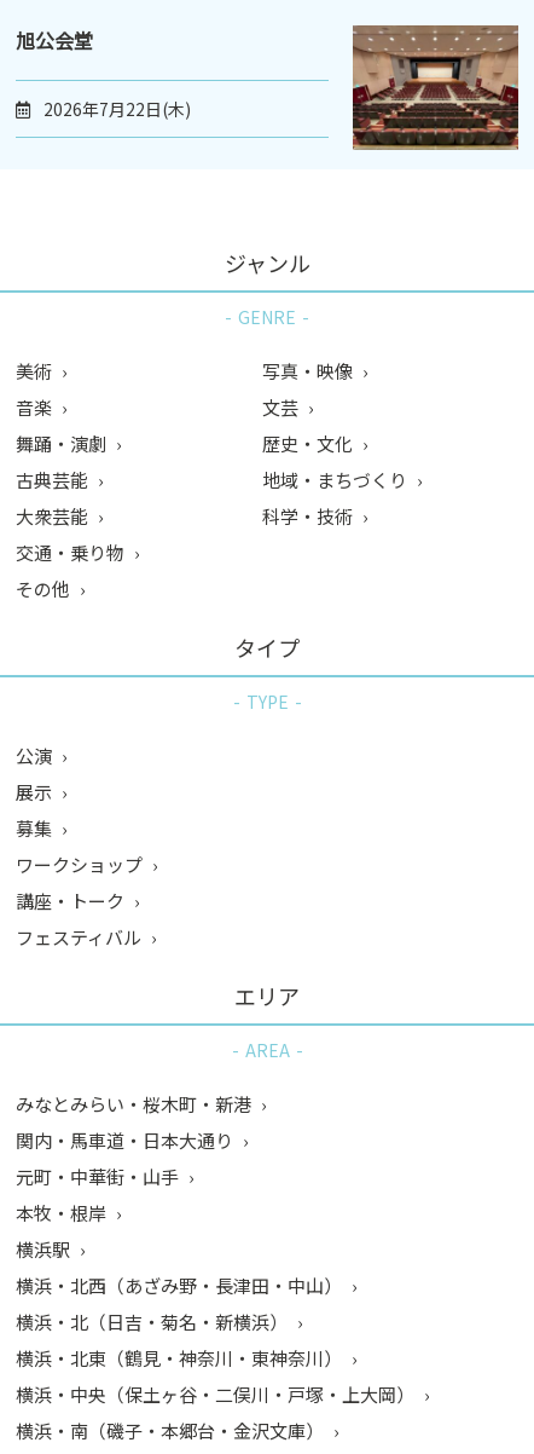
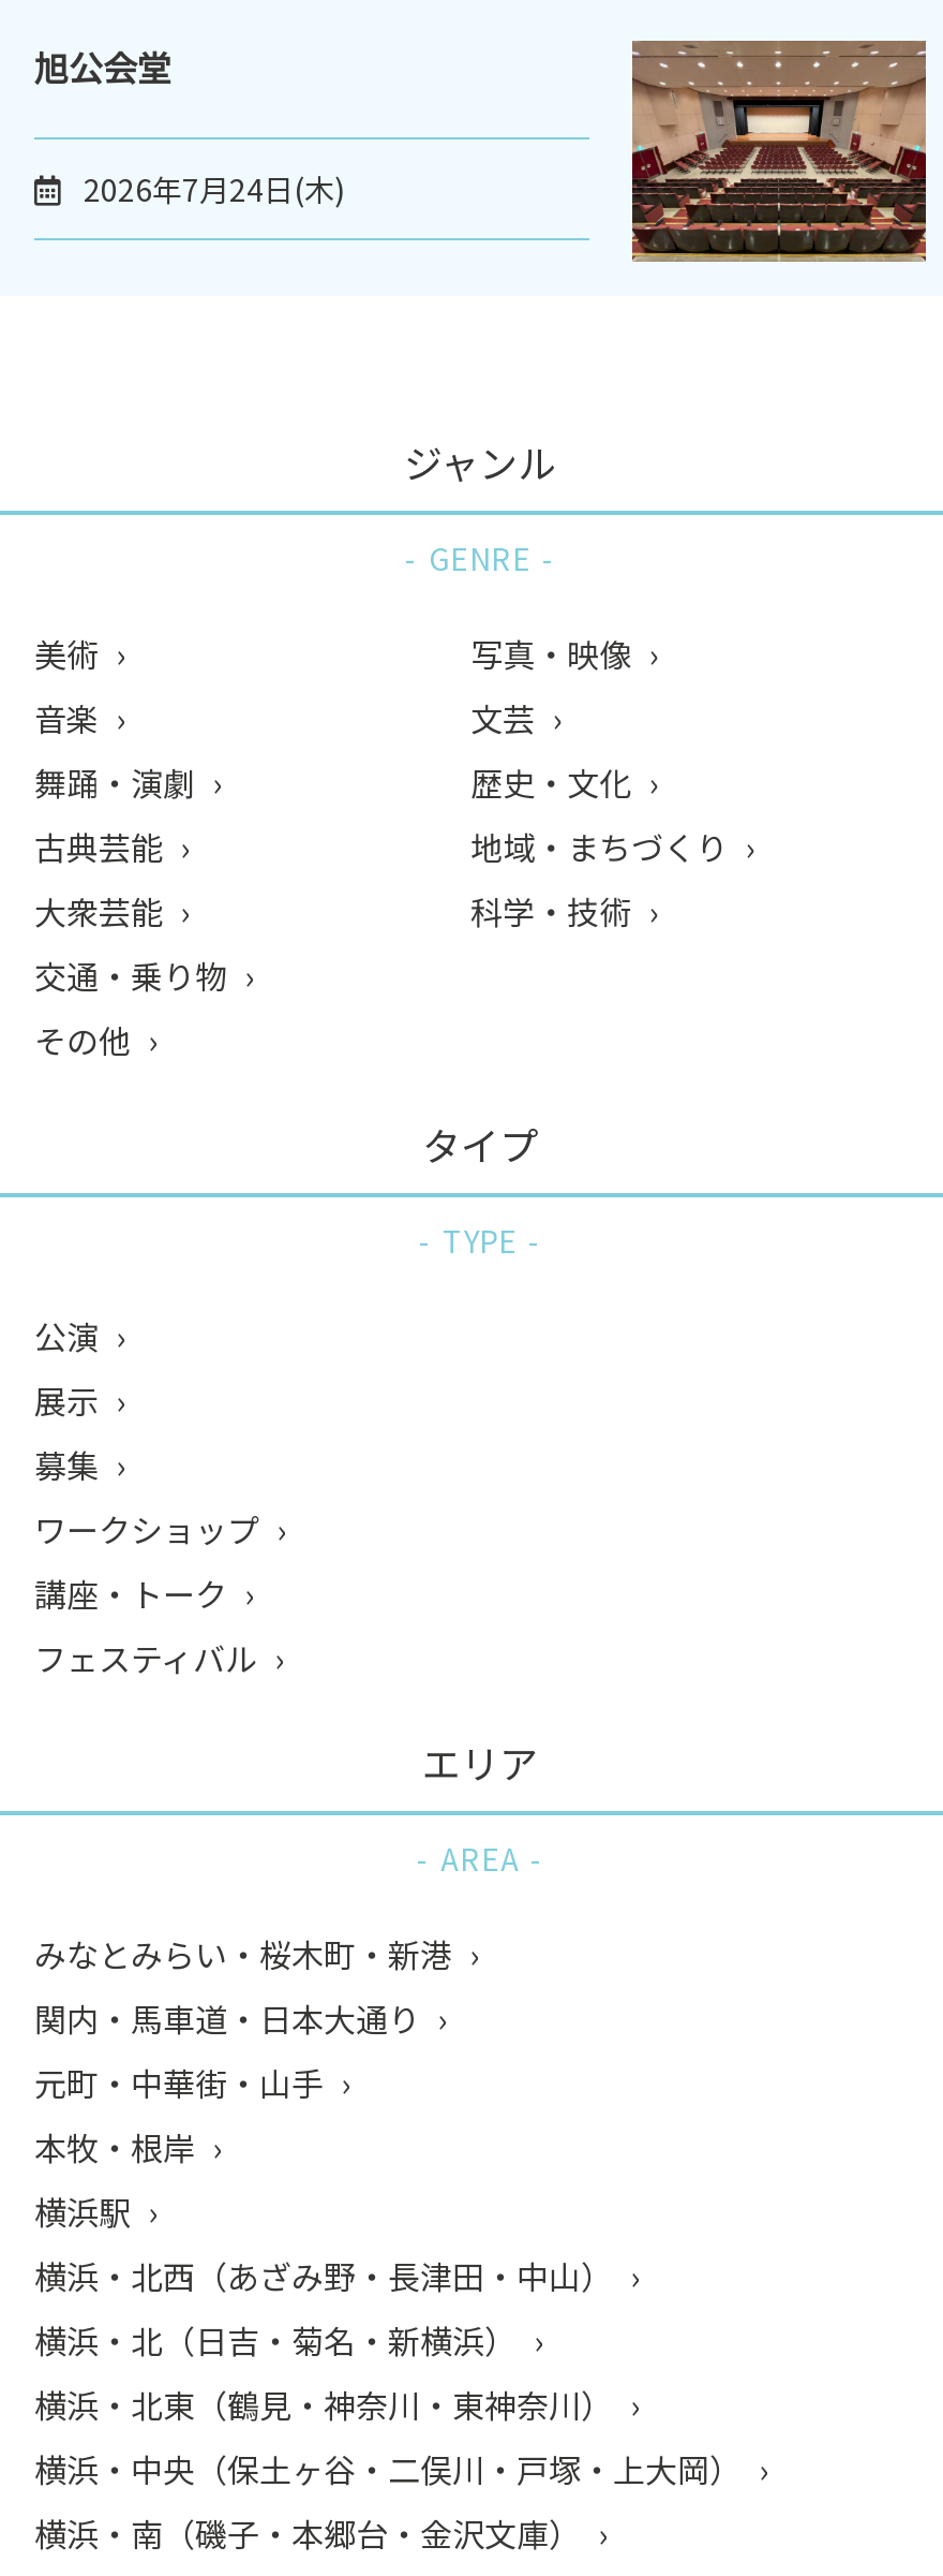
[43,97,191,121] 2026年7月22日(木) -> [84,168,345,211] 2026年7月24日(木)

